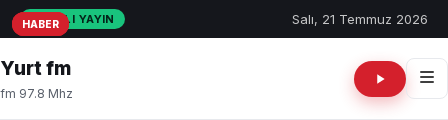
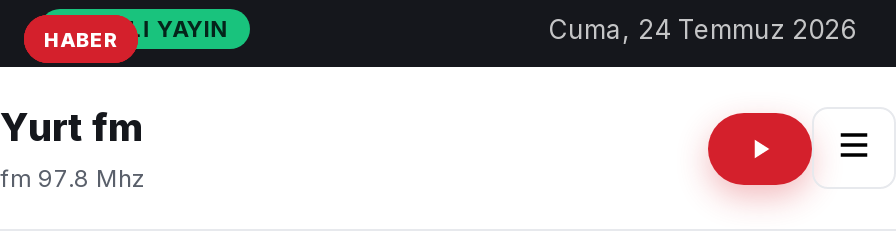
[292,11,428,27] Salı, 21 Temmuz 2026 -> [548,13,856,45] Cuma, 24 Temmuz 2026

